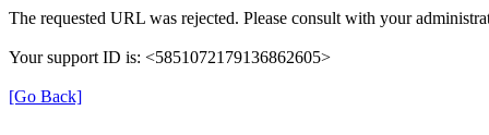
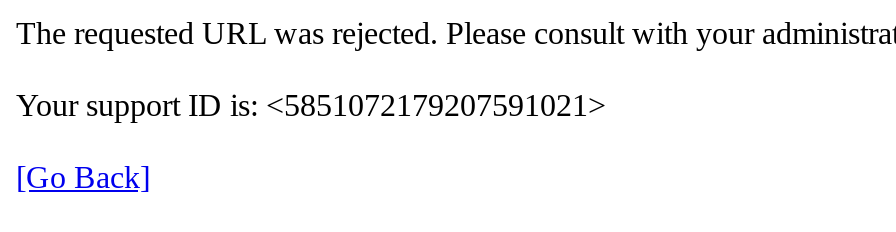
[9,48,331,66] Your support ID is: <5851072179136862605> -> [16,88,606,122] Your support ID is: <5851072179207591021>

